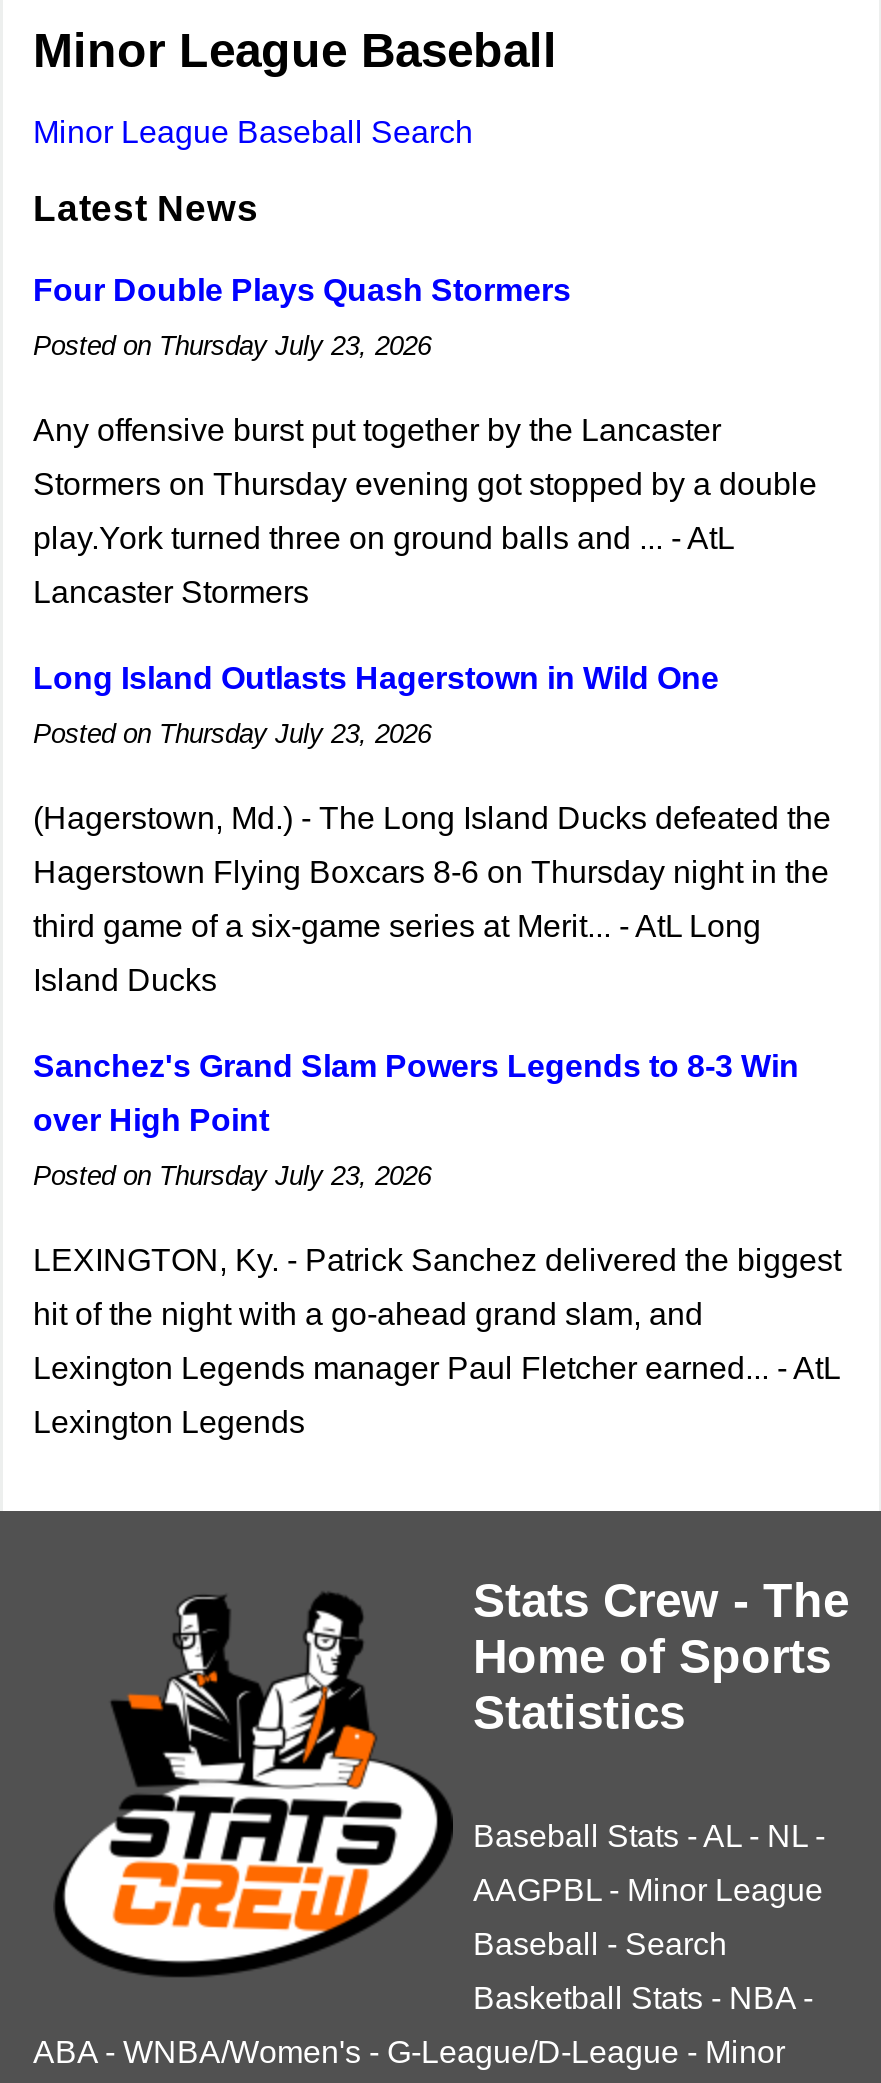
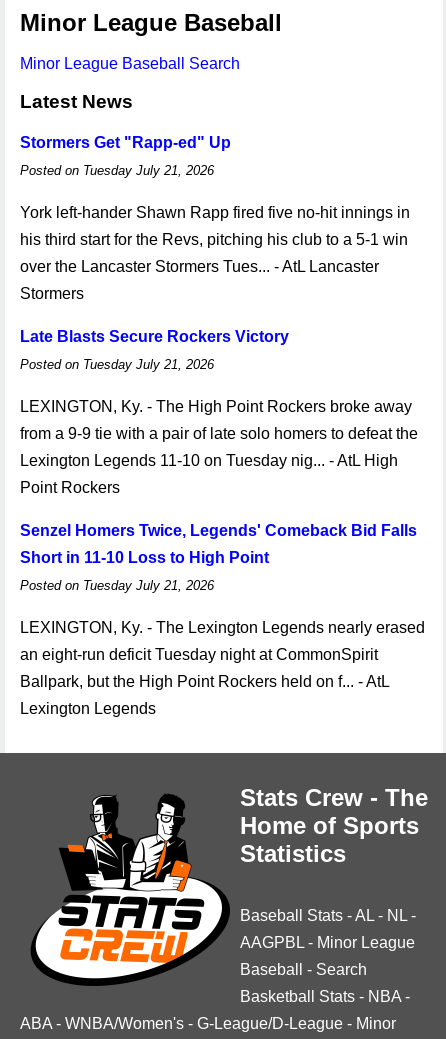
[33,273,571,307] Four Double Plays Quash Stormers -> [20,134,231,151] Stormers Get "Rapp-ed" Up
[33,331,431,361] Posted on Thursday July 23, 2026 -> [20,163,214,178] Posted on Tuesday July 21, 2026
[33,413,721,447] Any offensive burst put together by the Lancaster -> [20,204,410,221] York left-hander Shawn Rapp fired five no-hit innings in
[33,467,817,501] Stormers on Thursday evening got stopped by a double -> [20,231,408,248] his third start for the Revs, pitching his club to a 5-1 win
[33,521,733,555] play.York turned three on ground balls and ... - AtL -> [20,258,379,275] over the Lancaster Stormers Tues... - AtL Lancaster
[33,575,309,609] Lancaster Stormers -> [20,285,84,302] Stormers
[33,661,719,695] Long Island Outlasts Hagerstown in Wild One -> [20,328,289,345] Late Blasts Secure Rockers Victory
[33,719,431,749] Posted on Thursday July 23, 2026 -> [20,357,214,372] Posted on Tuesday July 21, 2026
[33,801,831,835] (Hagerstown, Md.) - The Long Island Ducks defeated the -> [20,398,412,415] LEXINGTON, Ky. - The High Point Rockers broke away
[33,855,829,889] Hagerstown Flying Boxcars 8-6 on Thursday night in the -> [20,425,418,442] from a 9-9 tie with a pair of late solo homers to defeat the
[33,909,761,943] third game of a six-game series at Merit... - AtL Long -> [20,452,398,469] Lexington Legends 11-10 on Tuesday nig... - AtL High
[33,963,217,997] Island Ducks -> [20,479,120,496] Point Rockers
[33,1049,799,1083] Sanchez's Grand Slam Powers Legends to 8-3 Win -> [20,522,417,539] Senzel Homers Twice, Legends' Comeback Bid Falls
[33,1103,269,1137] over High Point -> [20,549,269,566] Short in 11-10 Loss to High Point
[33,1161,431,1191] Posted on Thursday July 23, 2026 -> [20,578,214,593] Posted on Tuesday July 21, 2026
[33,1243,841,1277] LEXINGTON, Ky. - Patrick Sanchez delivered the biggest -> [20,619,425,636] LEXINGTON, Ky. - The Lexington Legends nearly erased
[33,1297,703,1331] hit of the night with a go-ahead grand slam, and -> [20,646,378,663] an eight-run deficit Tuesday night at CommonSpirit
[33,1351,839,1385] Lexington Legends manager Paul Fletcher earned... - AtL -> [20,673,389,690] Ballpark, but the High Point Rockers held on f... - AtL

